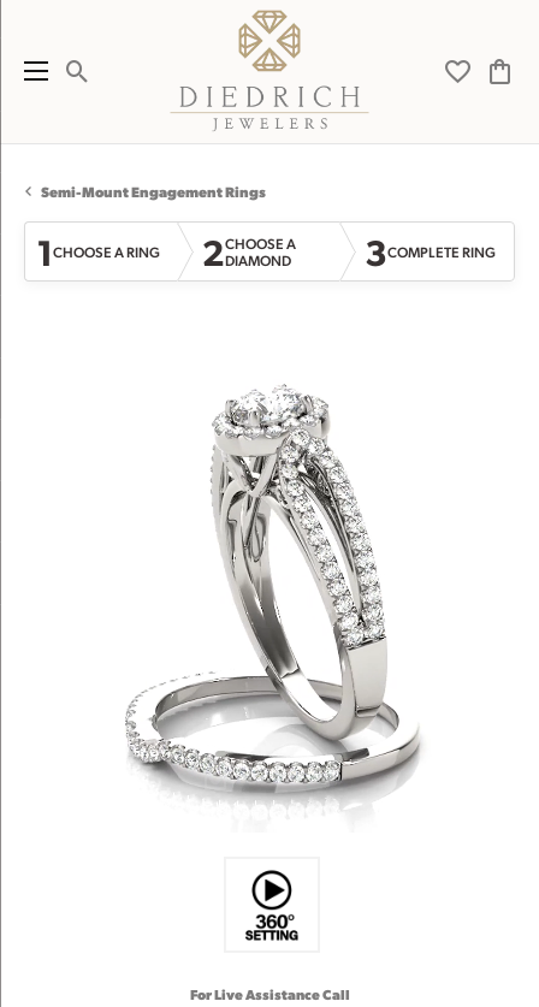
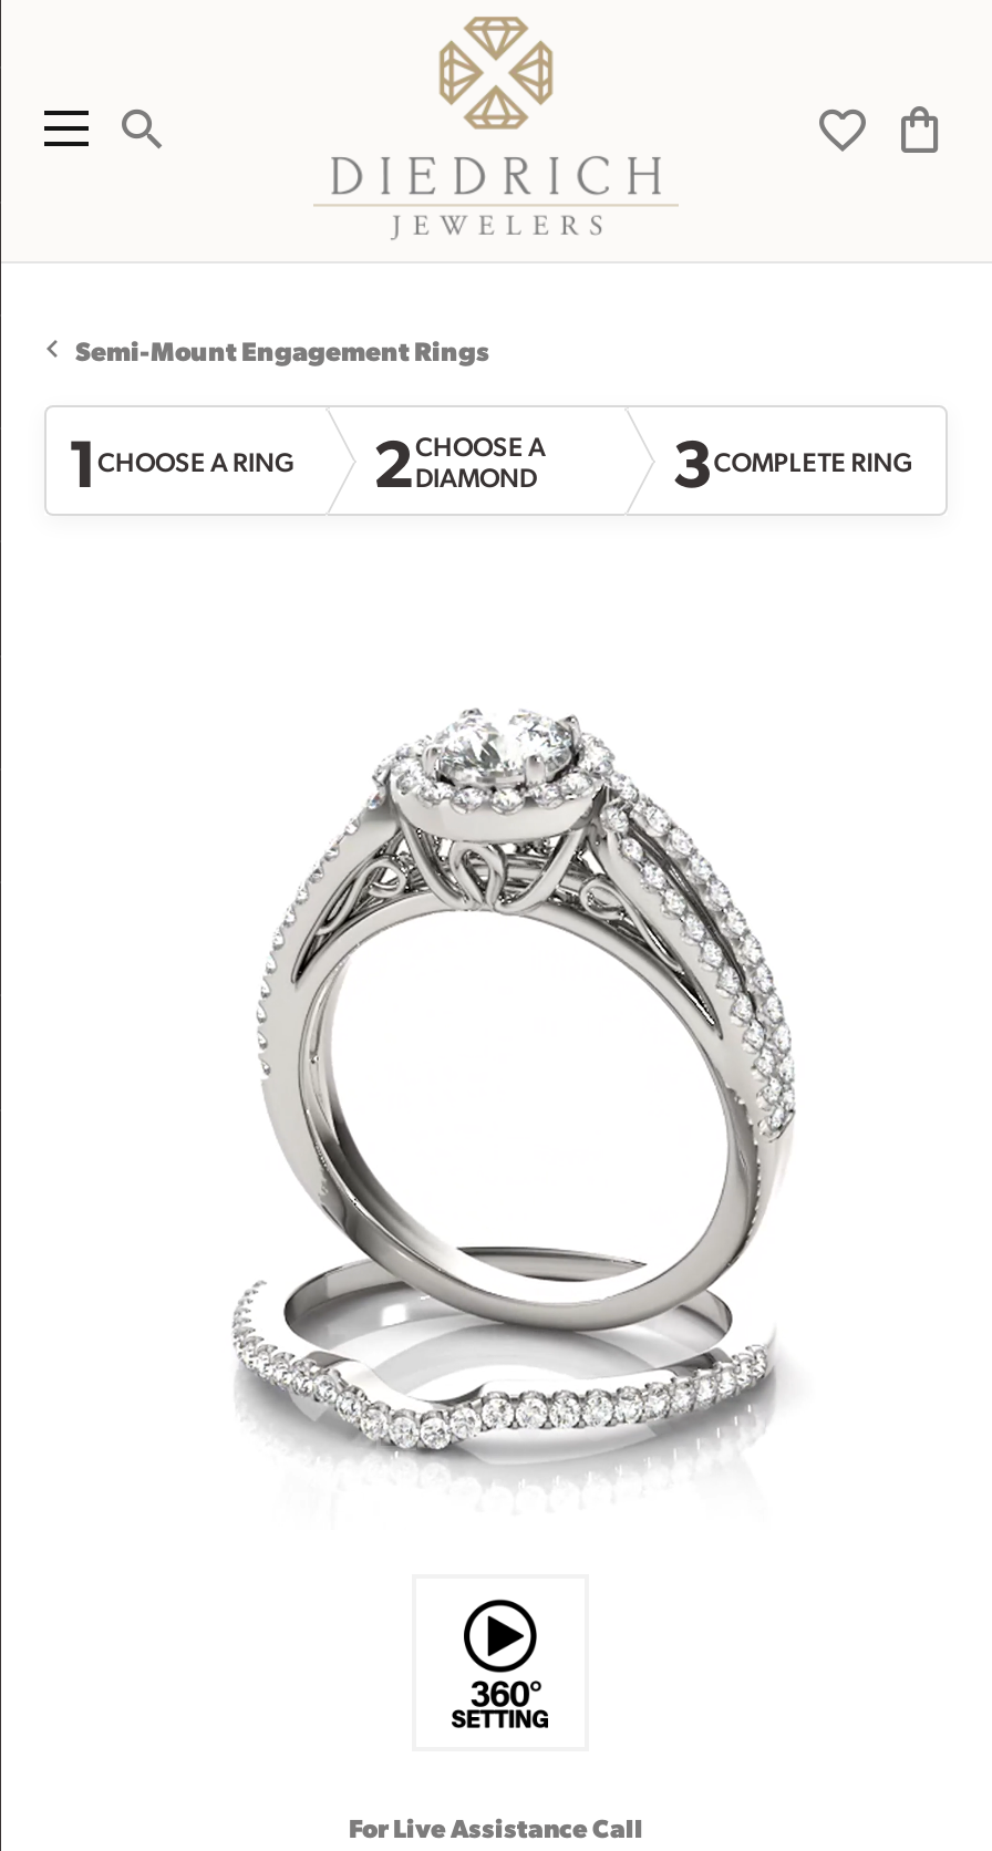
[126,384,432,810] [image] -> [235,706,797,1468] [image]

